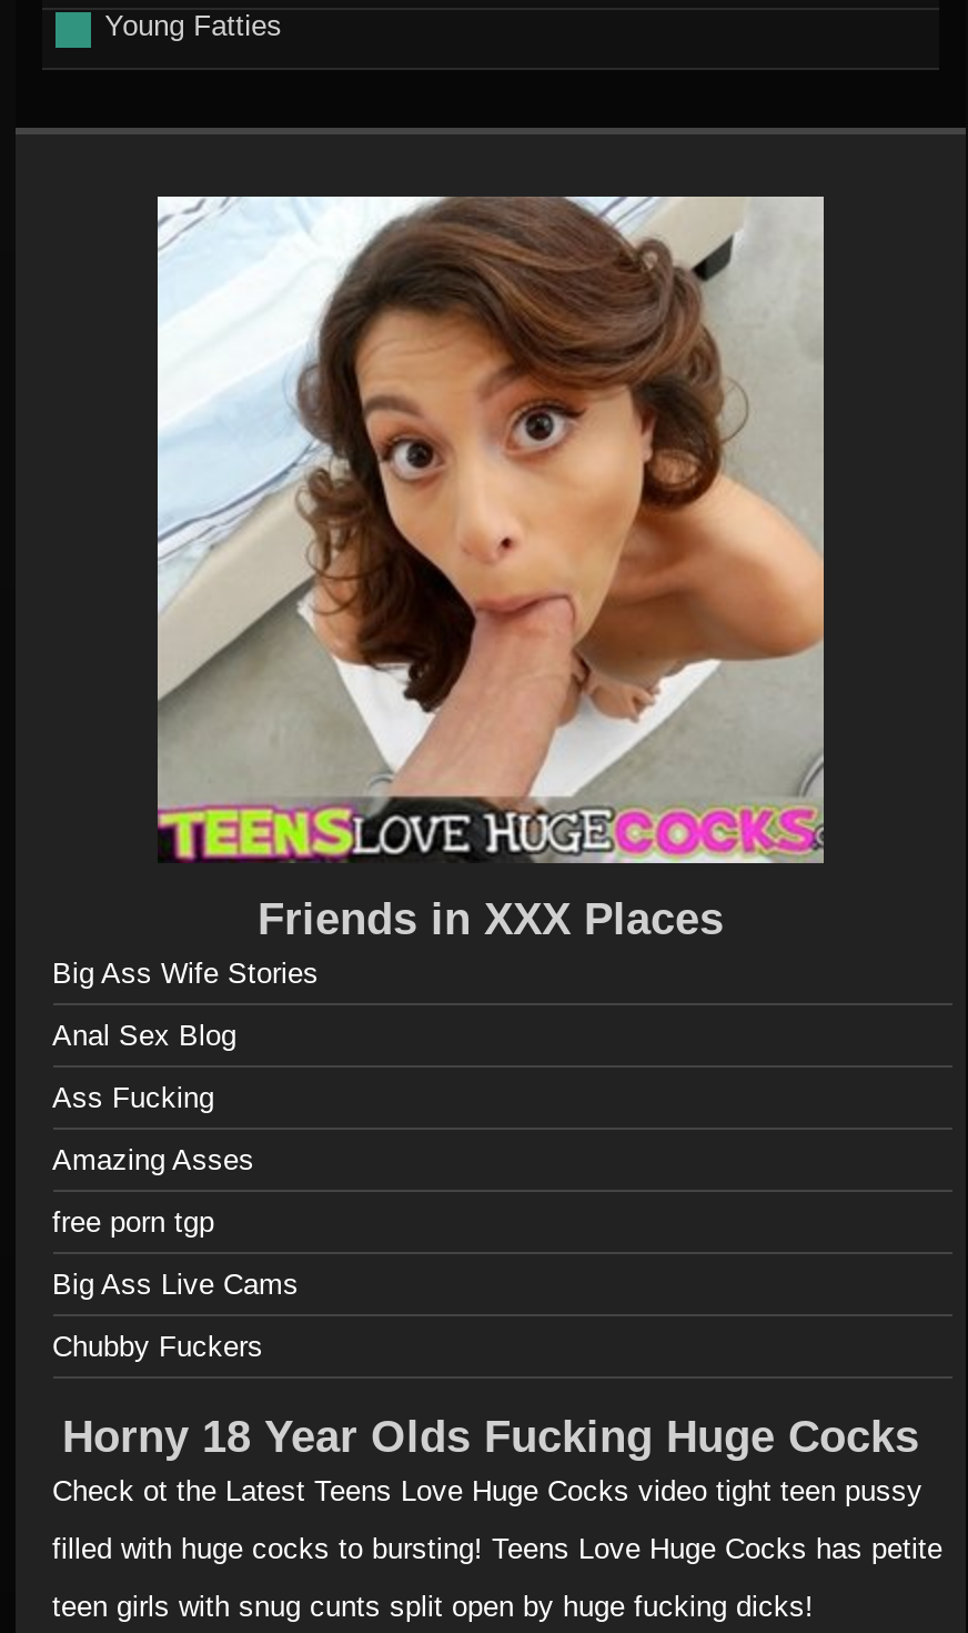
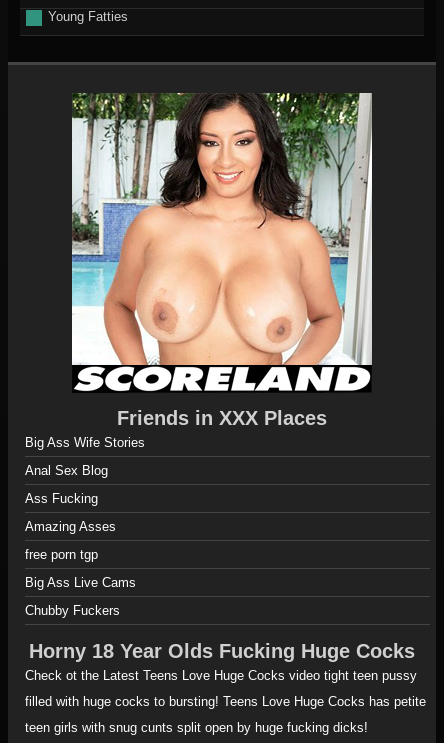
[155,194,826,865] [image] -> [71,93,373,393] [image]

